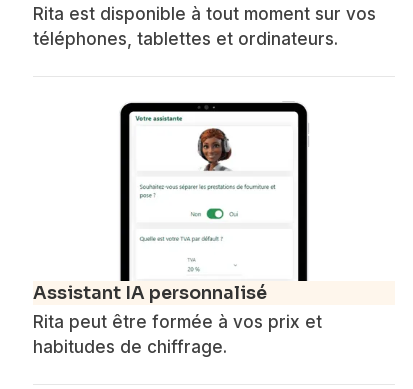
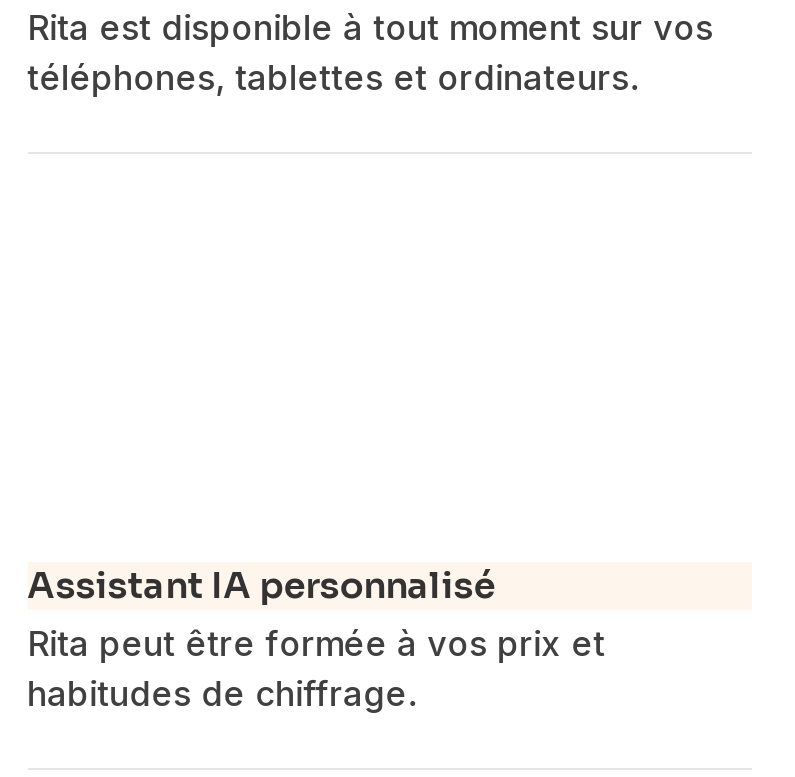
[119,101,309,282] [image] -> none

